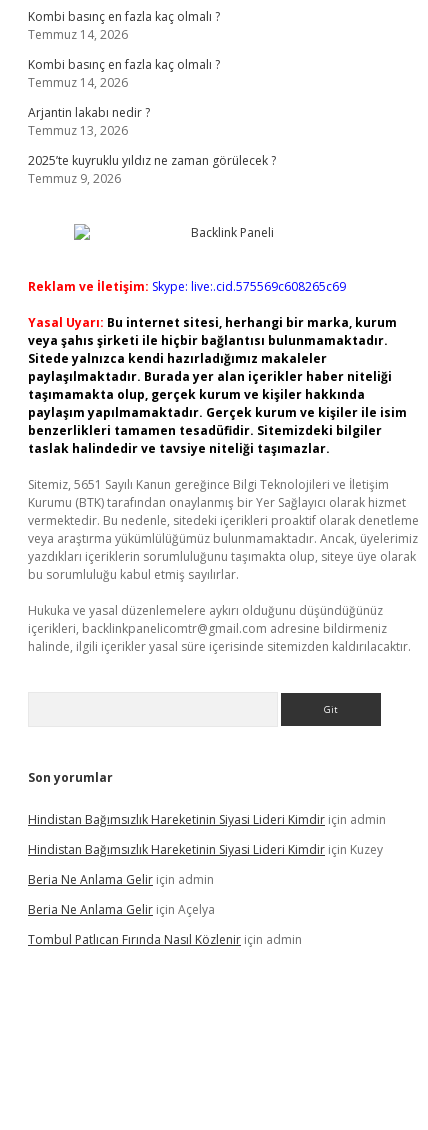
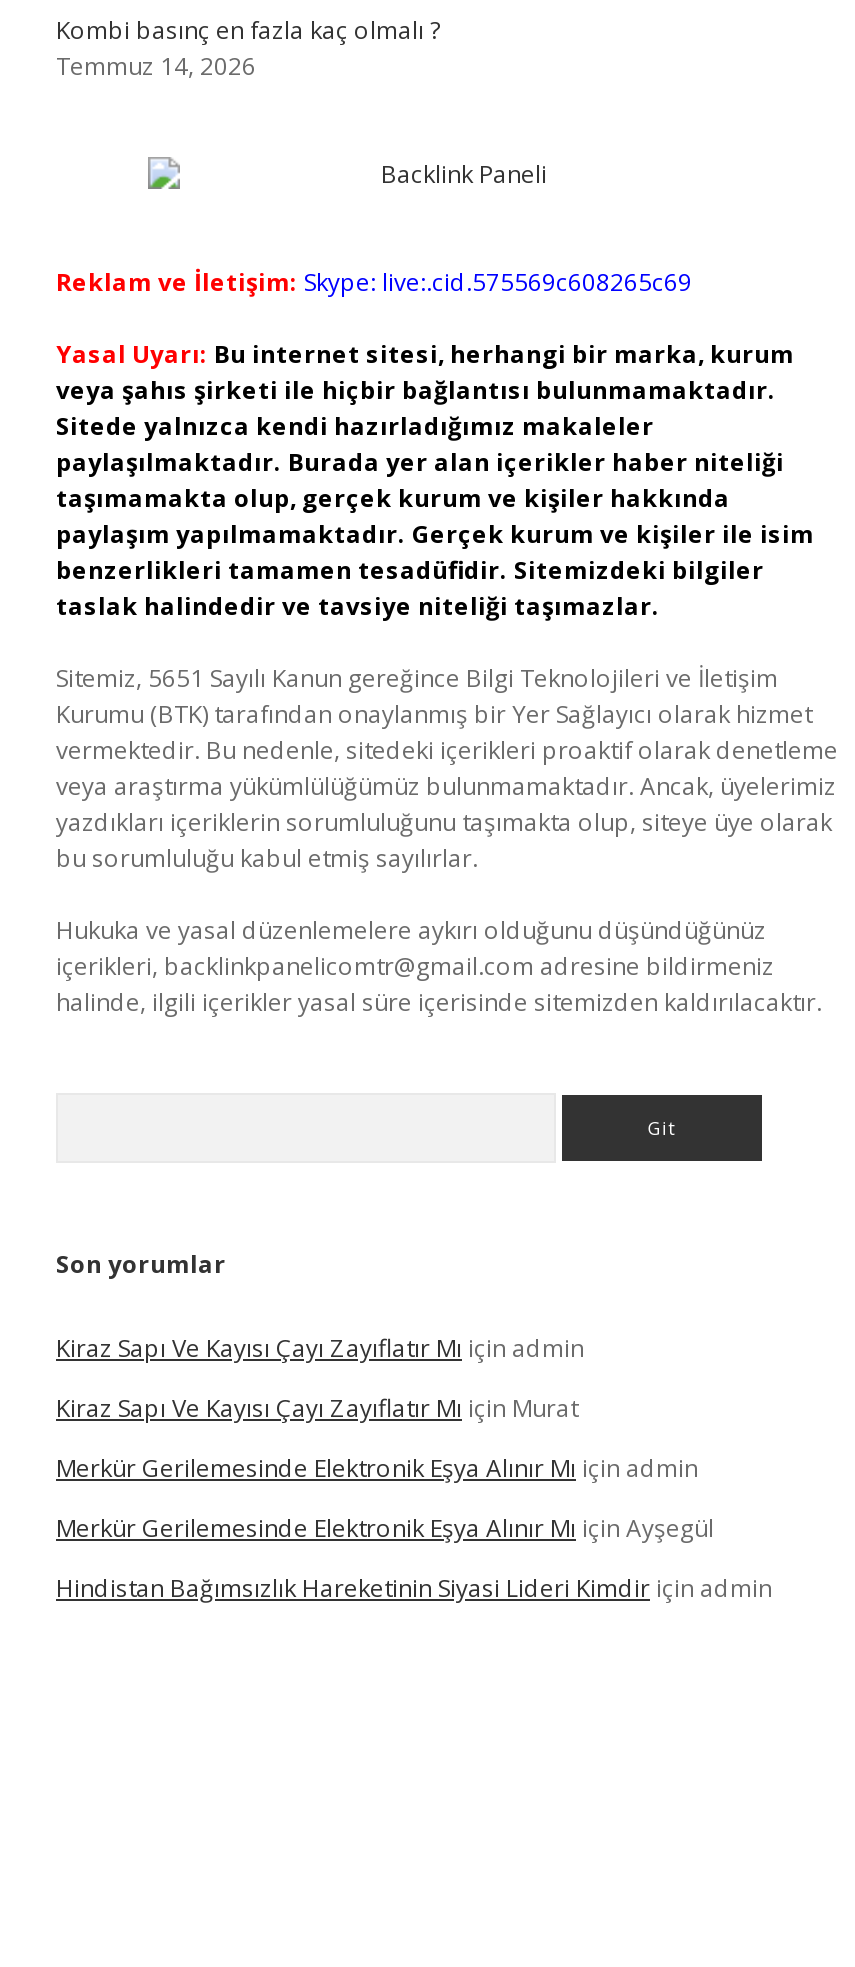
[28,56,276,187] Kombi basınç en fazla kaç olmalı ? | Temmuz 14, 2026 | Arjantin lakabı nedir ? | Temmuz 13, 2026 | 2025’te kuyruklu yıldız ne zaman görülecek ? | Temmuz 9, 2026 -> none
none -> [56,1331,714,1545] Kiraz Sapı Ve Kayısı Çayı Zayıflatır Mı için admin | Kiraz Sapı Ve Kayısı Çayı Zayıflatır Mı için Murat | Merkür Gerilemesinde Elektronik Eşya Alınır Mı için admin | Merkür Gerilemesinde Elektronik Eşya Alınır Mı için Ayşegül
[28,841,383,948] Hindistan Bağımsızlık Hareketinin Siyasi Lideri Kimdir için Kuzey | Beria Ne Anlama Gelir için admin | Beria Ne Anlama Gelir için Açelya | Tombul Patlıcan Fırında Nasıl Közlenir için admin -> none

